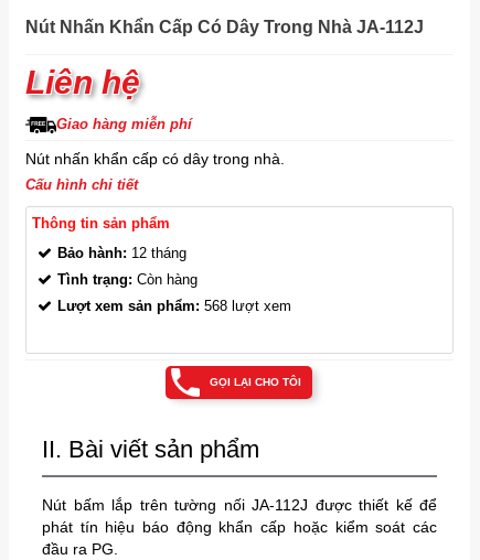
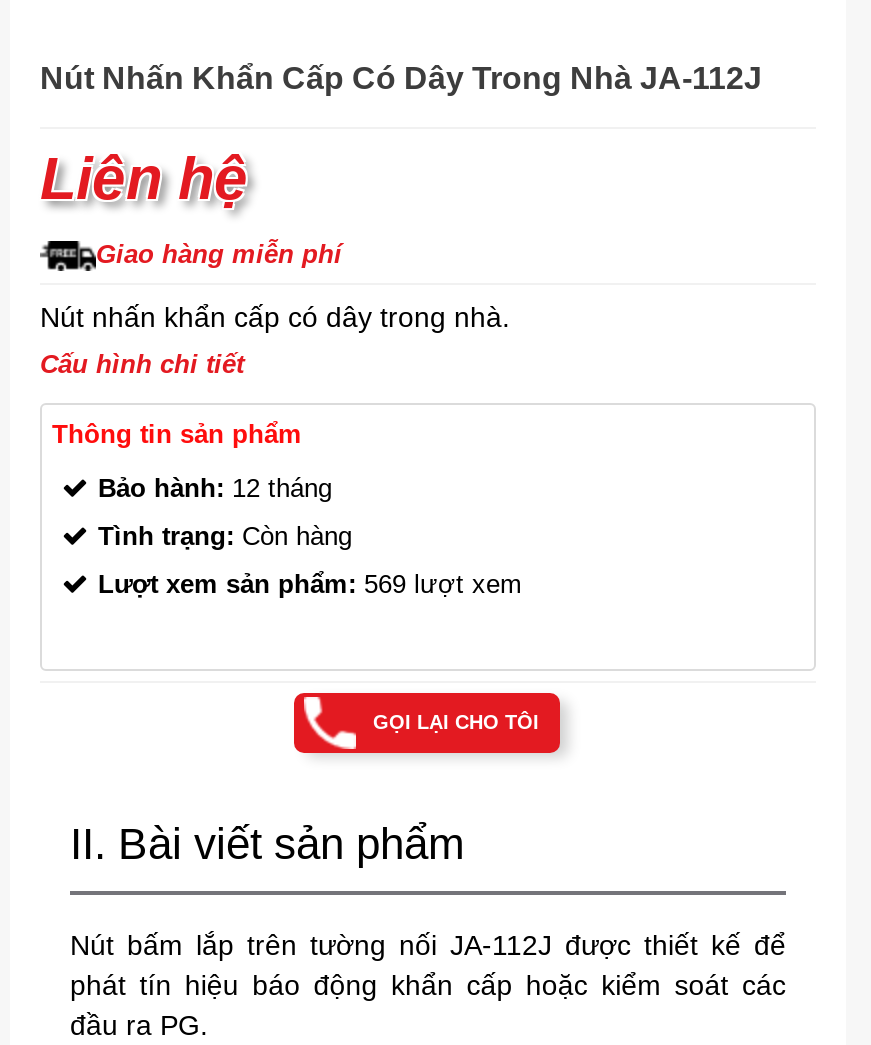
[57,297,291,314] Lượt xem sản phẩm: 568 lượt xem -> [98,568,522,598] Lượt xem sản phẩm: 569 lượt xem

